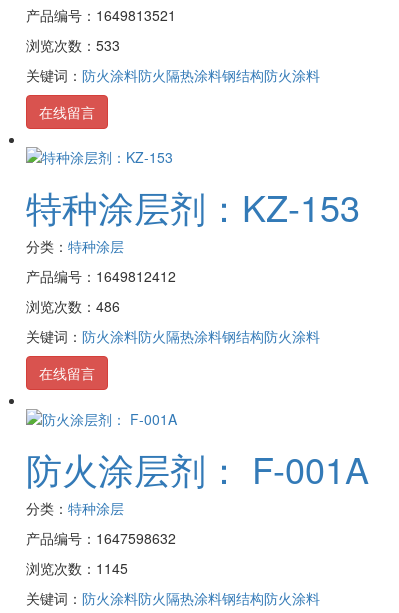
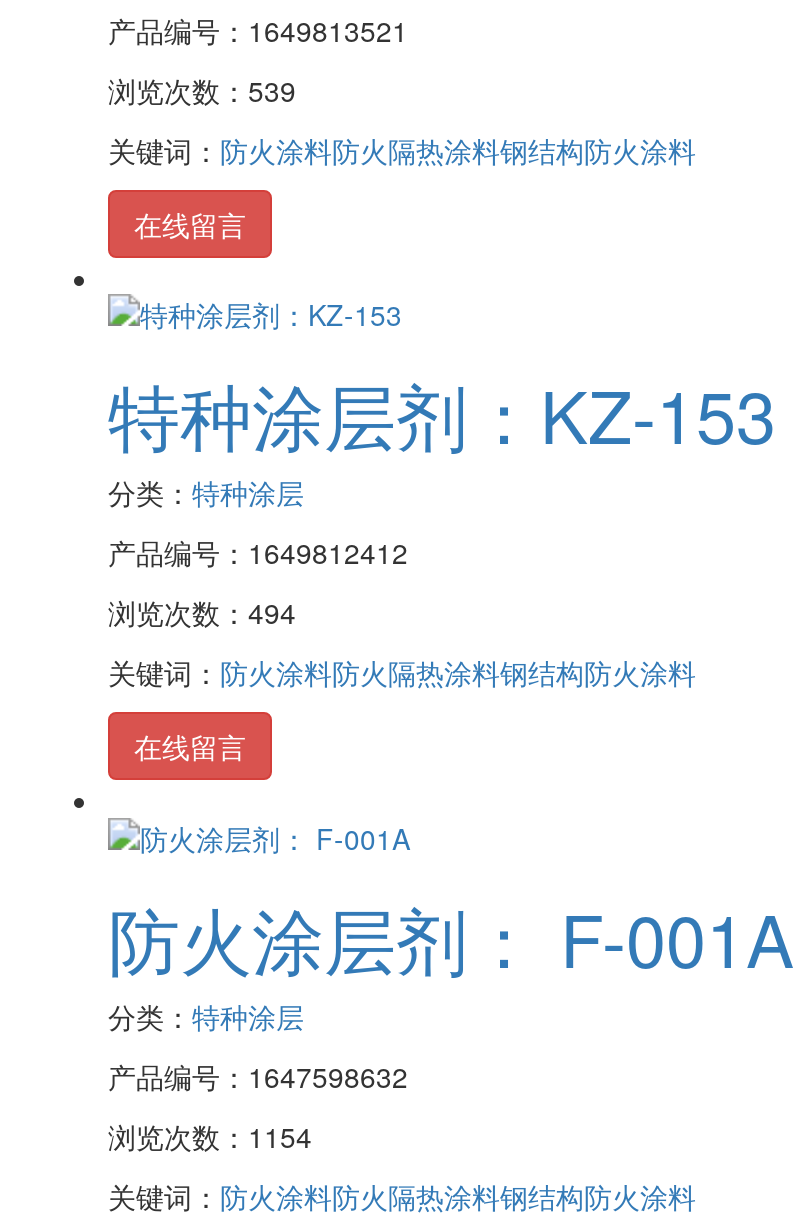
[26,35,120,55] 浏览次数：533 -> [108,70,296,110] 浏览次数：539
[26,296,120,316] 浏览次数：486 -> [108,593,296,633] 浏览次数：494
[26,558,128,578] 浏览次数：1145 -> [108,1115,312,1155] 浏览次数：1154

